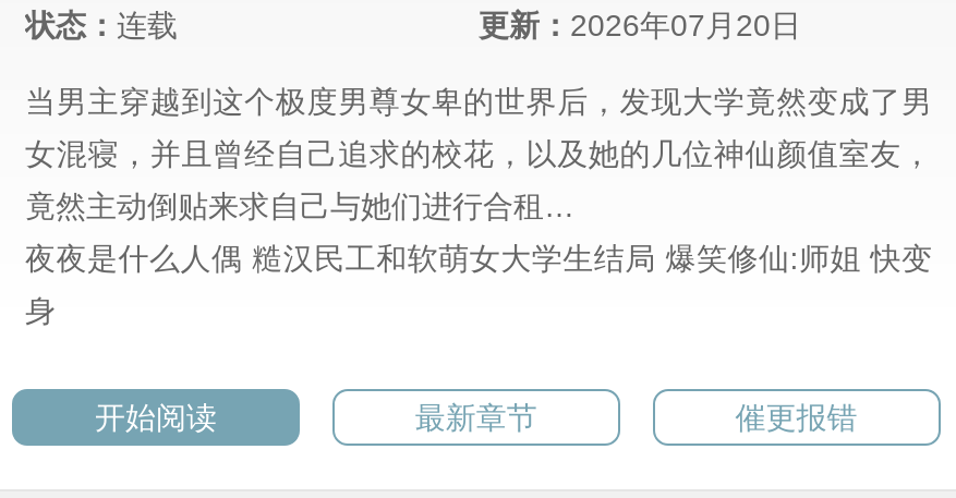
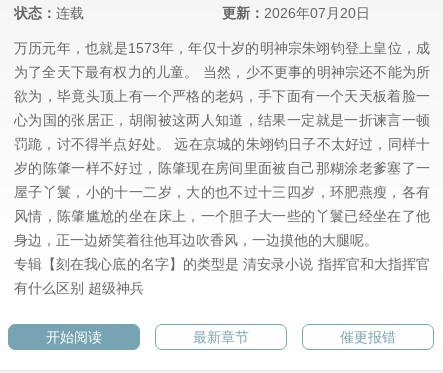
[25,85,932,329] 当男主穿越到这个极度男尊女卑的世界后，发现大学竟然变成了男 | 女混寝，并且曾经自己追求的校花，以及她的几位神仙颜值室友， | 竟然主动倒贴来求自己与她们进行合租… | 夜夜是什么人偶 糙汉民工和软萌女大学生结局 爆笑修仙:师姐 快变 | 身 -> [14,40,430,296] 万历元年，也就是1573年，年仅十岁的明神宗朱翊钧登上皇位，成 | 为了全天下最有权力的儿童。 当然，少不更事的明神宗还不能为所 | 欲为，毕竟头顶上有一个严格的老妈，手下面有一个天天板着脸一 | 心为国的张居正，胡闹被这两人知道，结果一定就是一折谏言一顿 | 罚跪，讨不得半点好处。 远在京城的朱翊钧日子不太好过，同样十 | 岁的陈肇一样不好过，陈肇现在房间里面被自己那糊涂老爹塞了一 | 屋子丫鬟，小的十一二岁，大的也不过十三四岁，环肥燕瘦，各有 | 风情，陈肇尴尬的坐在床上，一个胆子大一些的丫鬟已经坐在了他 | 身边，正一边娇笑着往他耳边吹香风，一边摸他的大腿呢。 | 专辑【刻在我心底的名字】的类型是 清安录小说 指挥官和大指挥官 | 有什么区别 超级神兵

